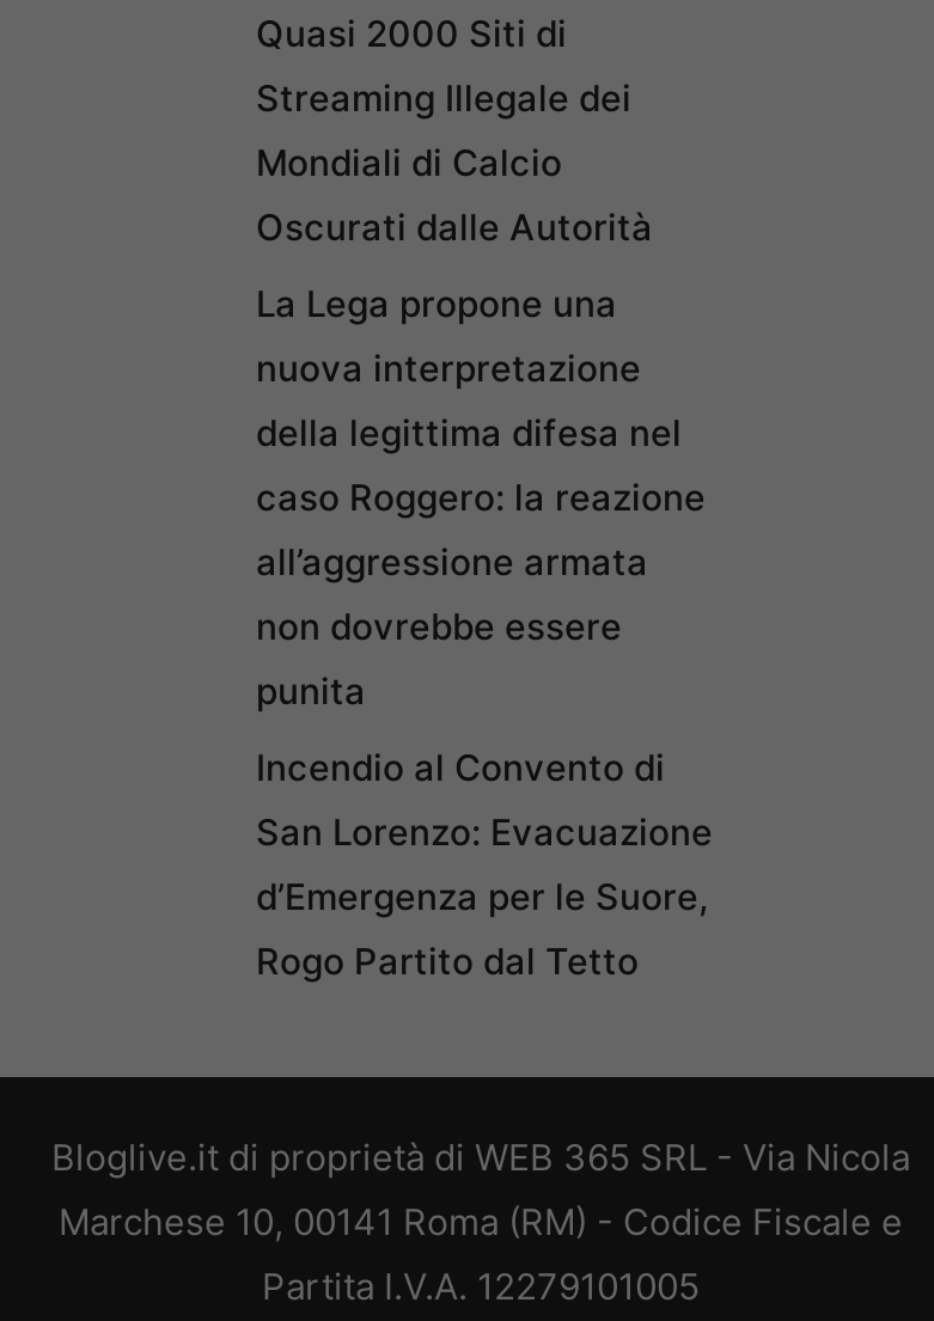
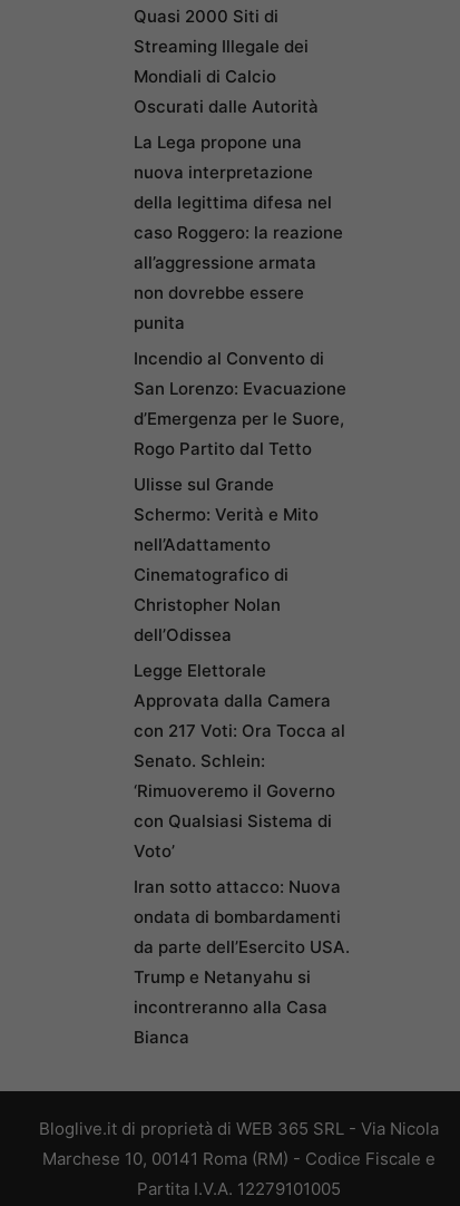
none -> [134,474,350,1048] Ulisse sul Grande | Schermo: Verità e Mito | nell’Adattamento | Cinematografico di | Christopher Nolan | dell’Odissea | Legge Elettorale | Approvata dalla Camera | con 217 Voti: Ora Tocca al | Senato. Schlein: | ‘Rimuoveremo il Governo | con Qualsiasi Sistema di | Voto’ | Iran sotto attacco: Nuova | ondata di bombardamenti | da parte dell’Esercito USA. | Trump e Netanyahu si | incontreranno alla Casa | Bianca

